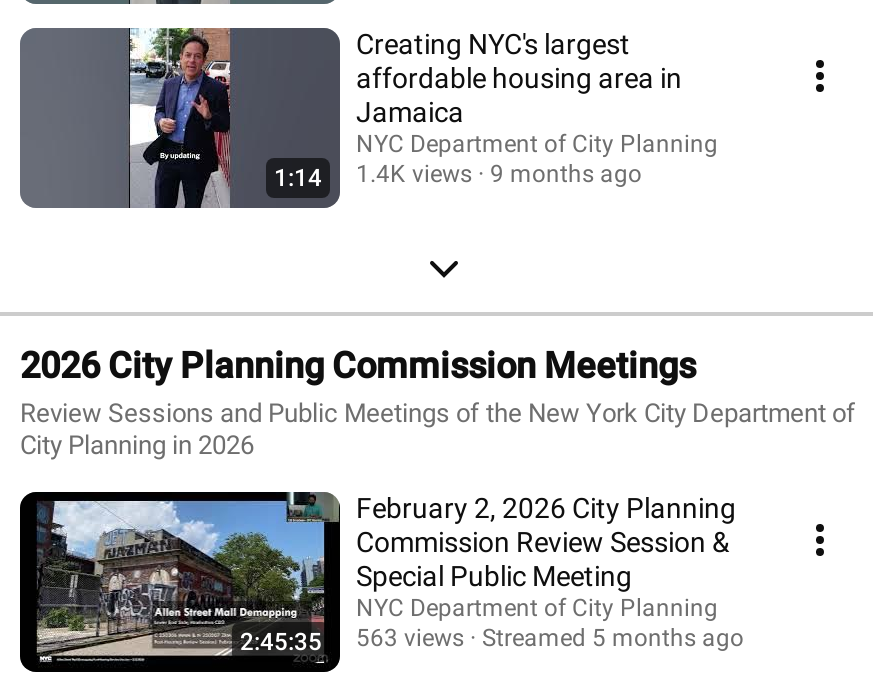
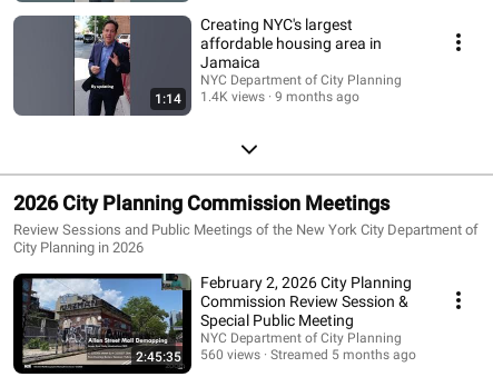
[240,623,744,655] 2:45:35 563 views Streamed 5 months ago -> [136,346,416,364] 2:45:35 560 views Streamed 5 months ago

